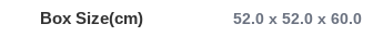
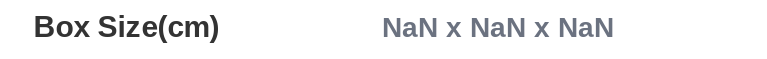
[233,9,362,27] 52.0 x 52.0 x 60.0 -> [382,10,614,42] NaN x NaN x NaN

